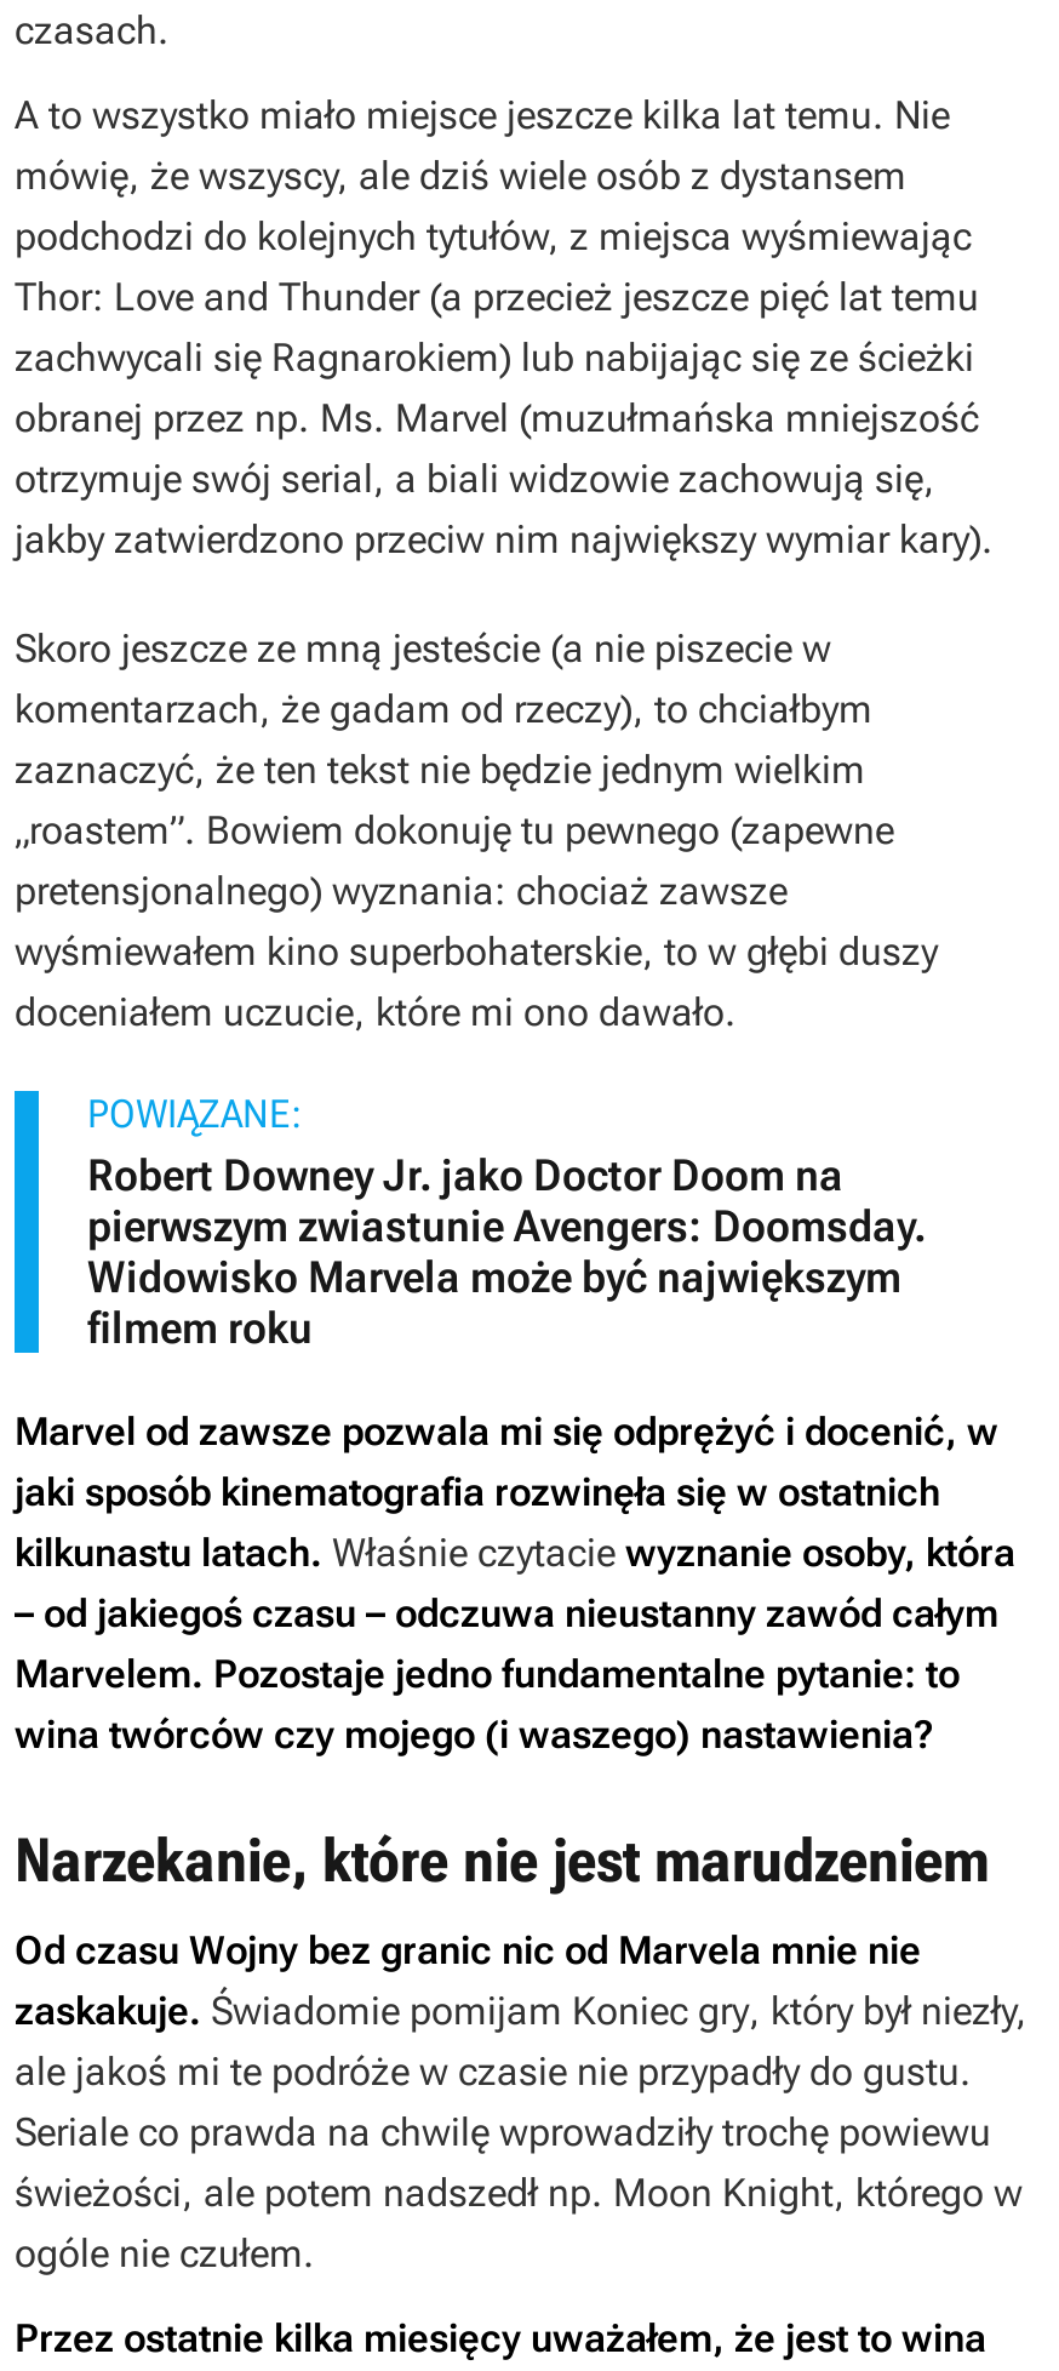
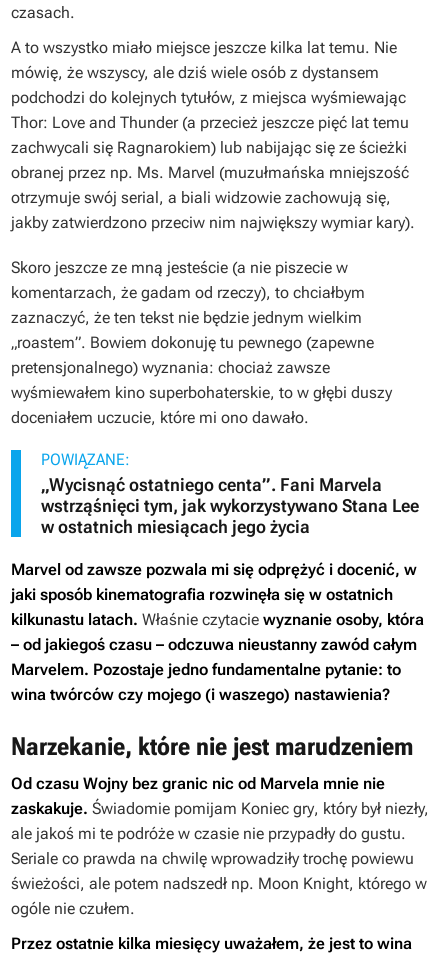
[87,1149,926,1353] Robert Downey Jr. jako Doctor Doom na | pierwszym zwiastunie Avengers: Doomsday. | Widowisko Marvela może być największym | filmem roku -> [41,474,419,537] „Wycisnąć ostatniego centa”. Fani Marvela | wstrząśnięci tym, jak wykorzystywano Stana Lee | w ostatnich miesiącach jego życia

